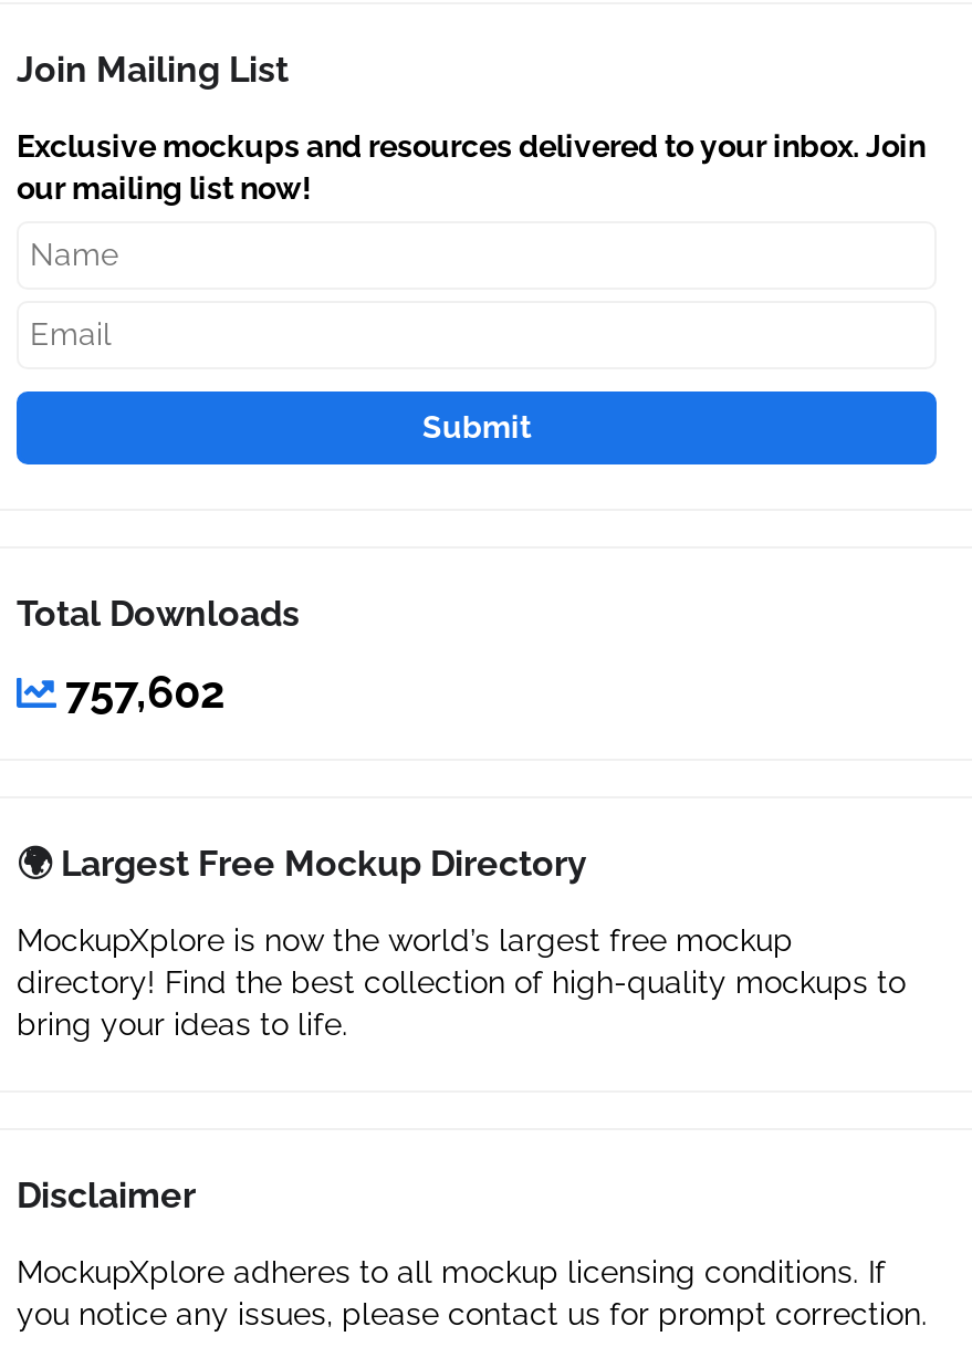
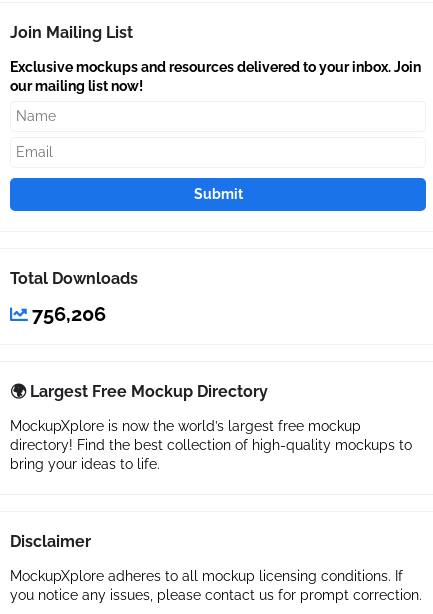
[65,665,224,718] 757,602 -> [32,302,106,326] 756,206

